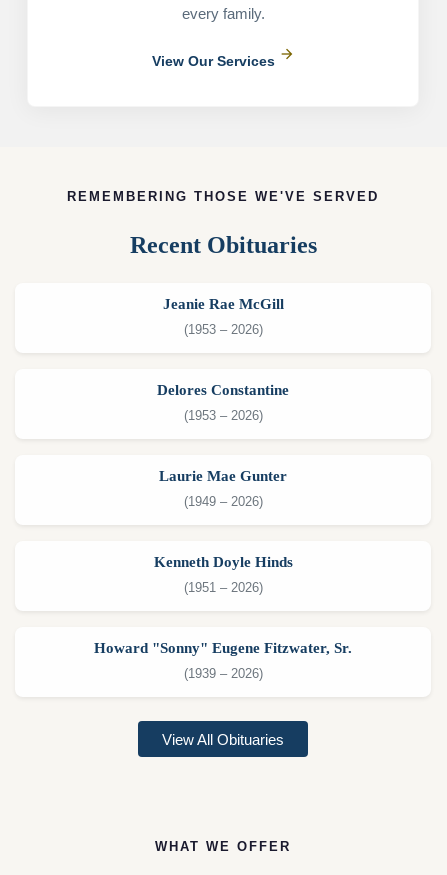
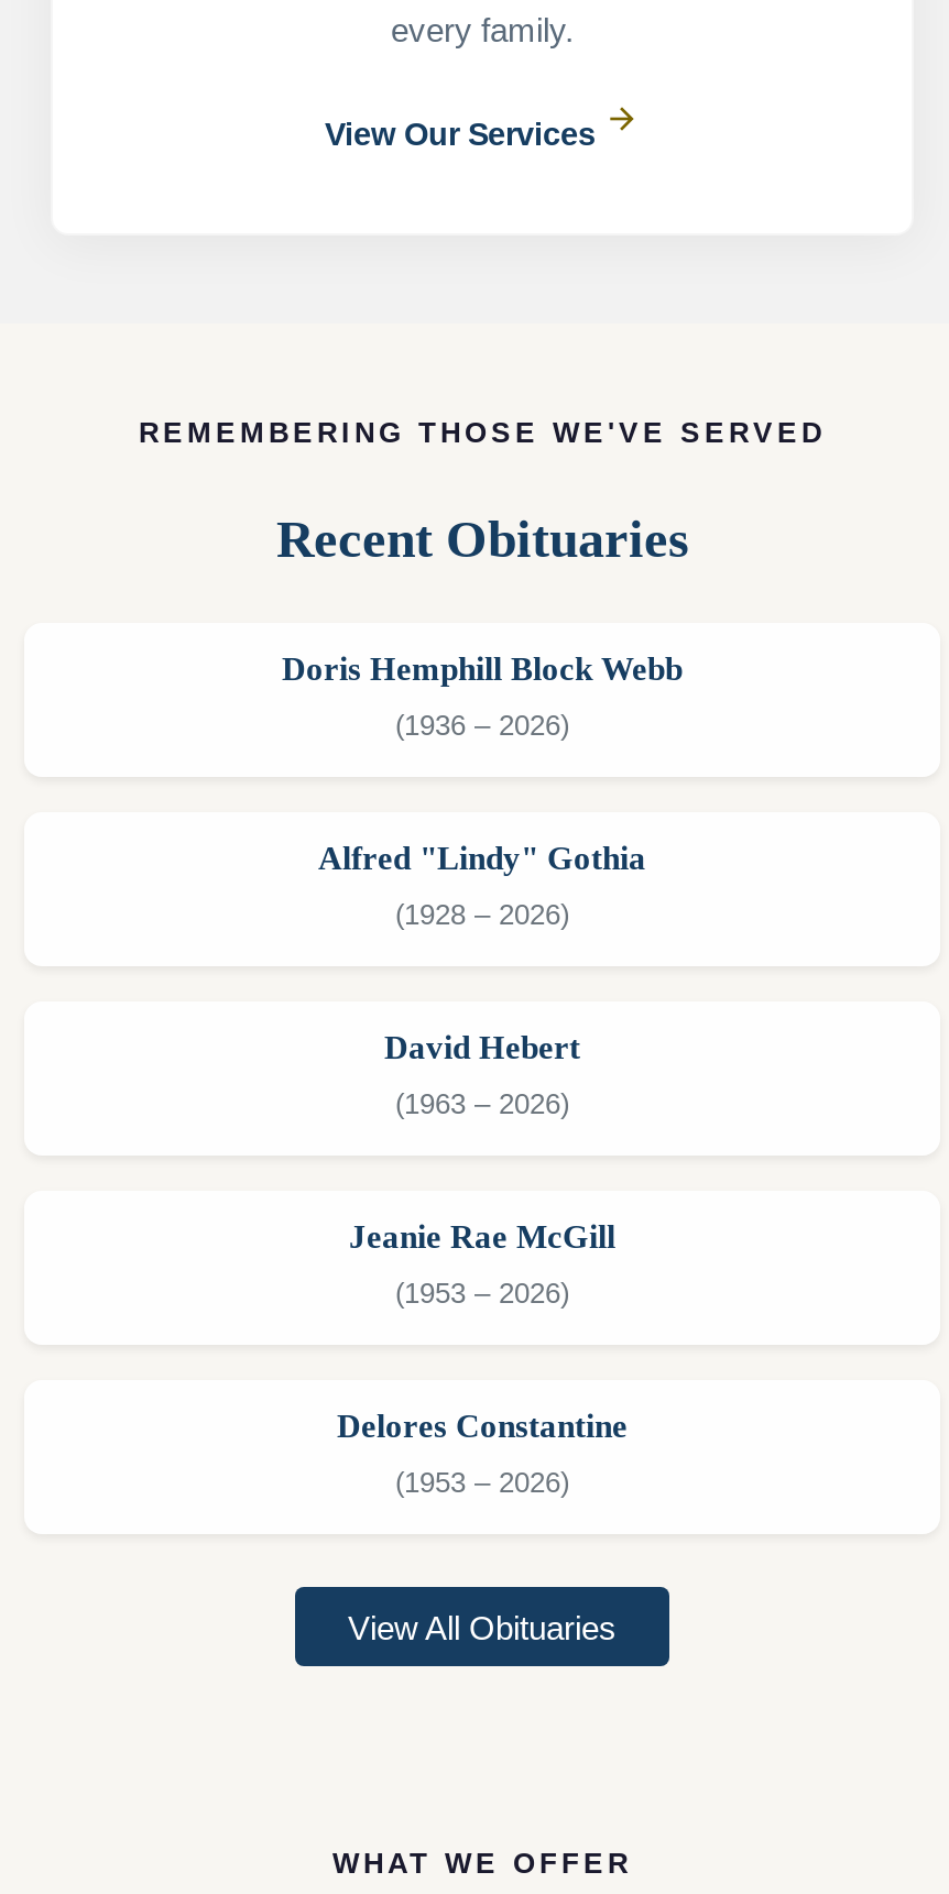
none -> [282,650,683,742] Doris Hemphill Block Webb | (1936 – 2026)
none -> [318,839,646,931] Alfred "Lindy" Gothia | (1928 – 2026)
none -> [384,1028,580,1121] David Hebert | (1963 – 2026)
moved [157,295,289,423] -> [337,1218,628,1499]: Jeanie Rae McGill | (1953 – 2026) | Delores Constantine | (1953 – 2026)
[159,467,287,509] Laurie Mae Gunter | (1949 – 2026) -> none
[153,553,292,595] Kenneth Doyle Hinds | (1951 – 2026) -> none
[94,639,352,681] Howard "Sonny" Eugene Fitzwater, Sr. | (1939 – 2026) -> none

